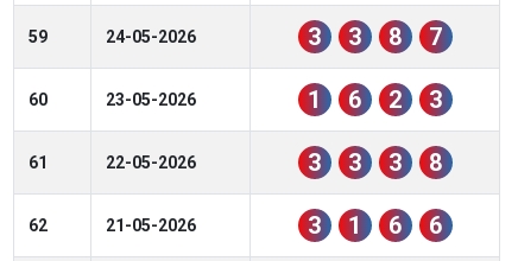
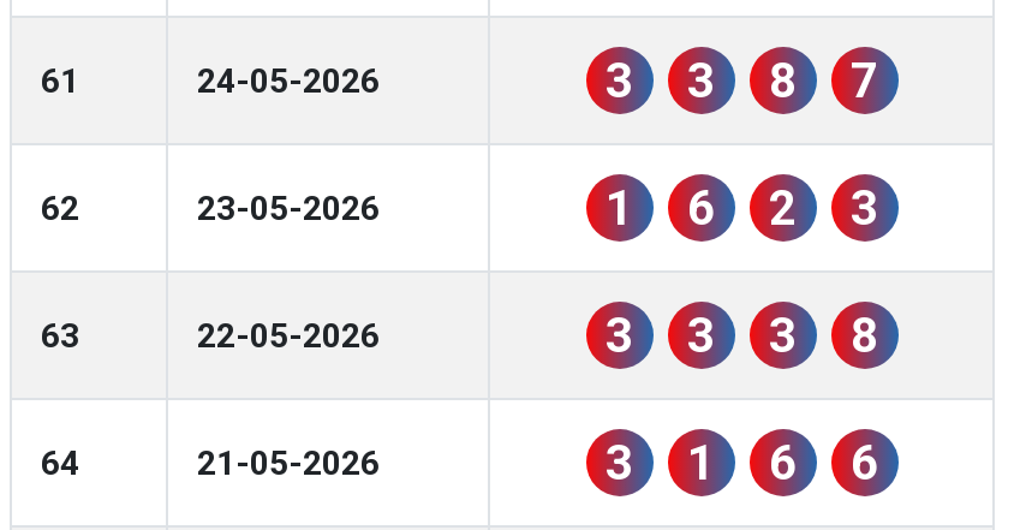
[29,27,48,46] 59 -> [41,60,79,99] 61
[29,90,48,109] 60 -> [41,188,79,226] 62
[29,153,48,172] 61 -> [41,315,79,354] 63
[29,215,48,234] 62 -> [41,443,79,481] 64

